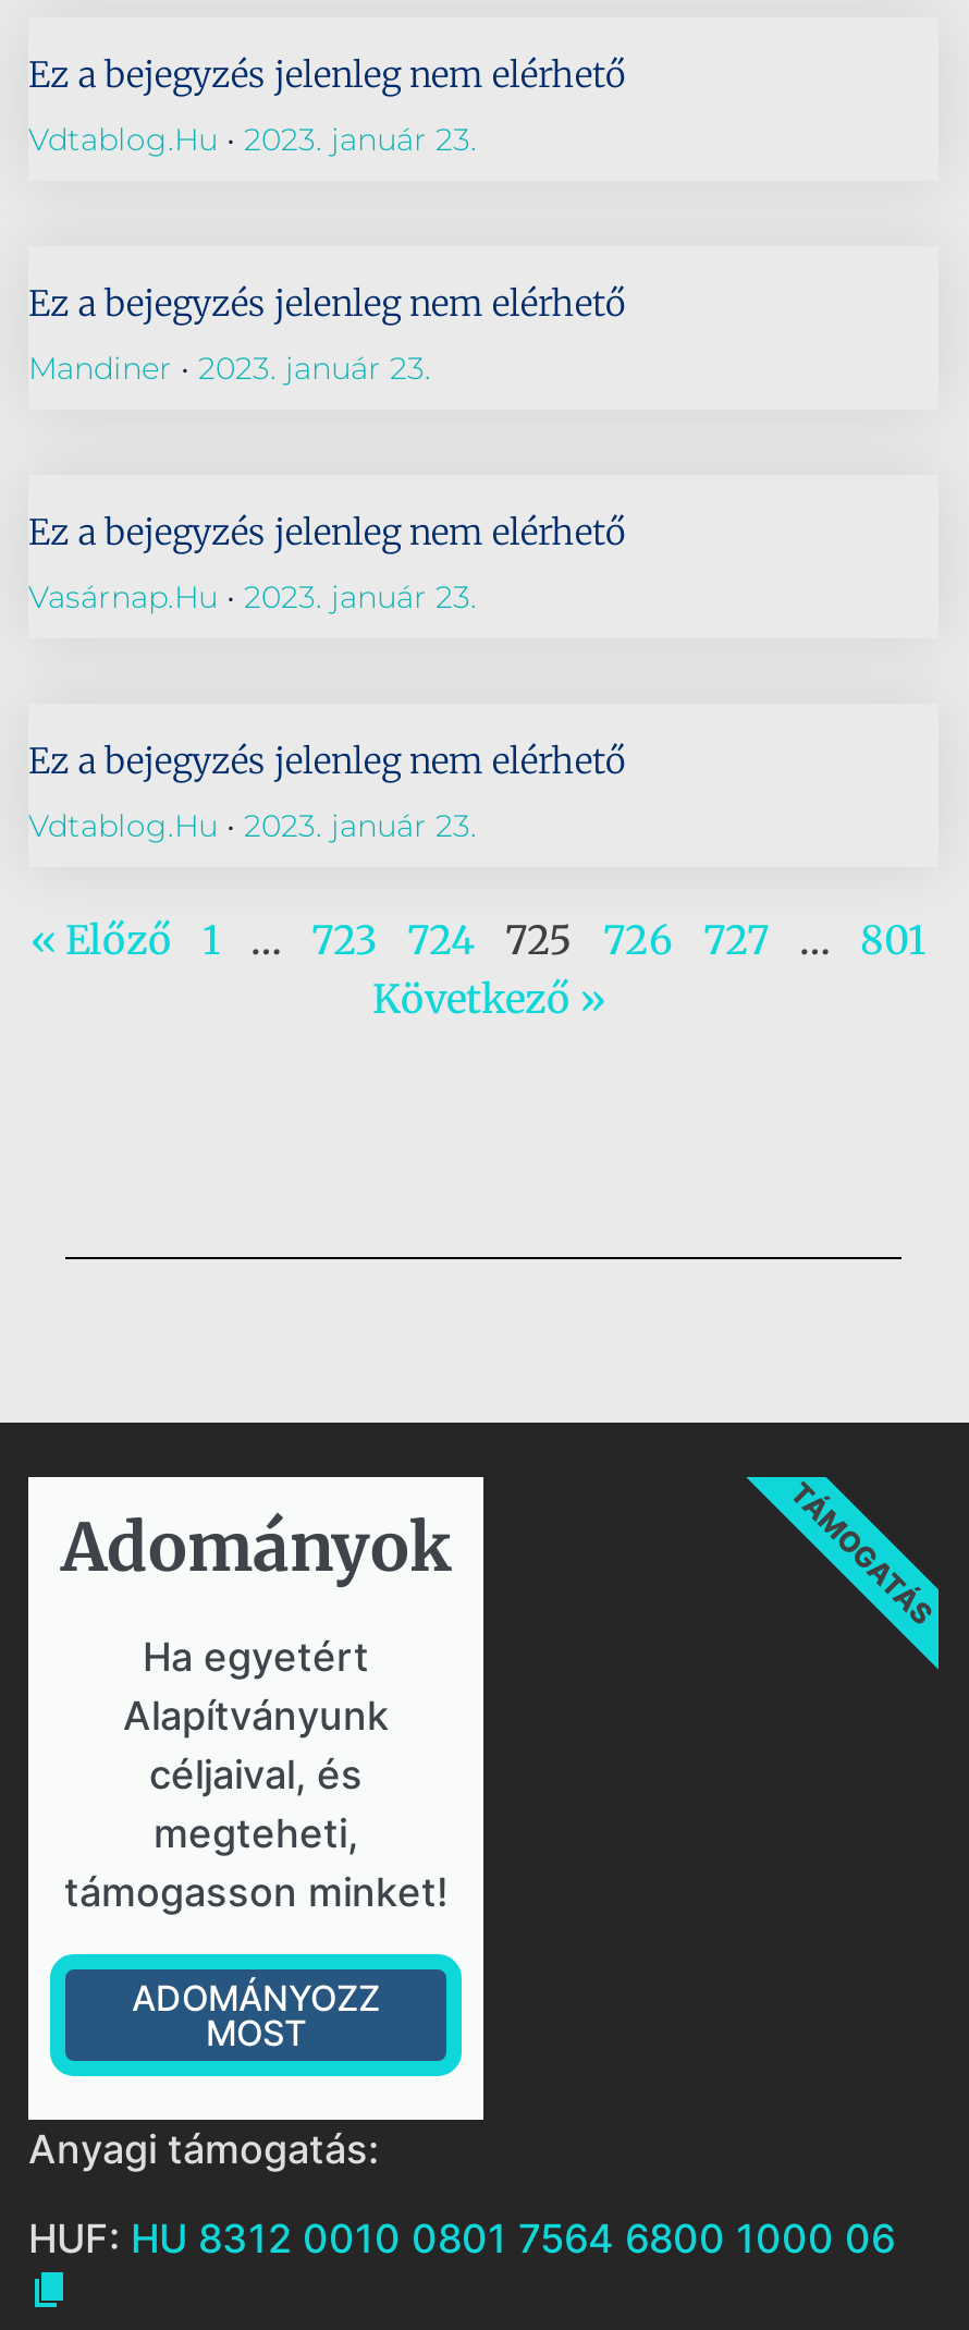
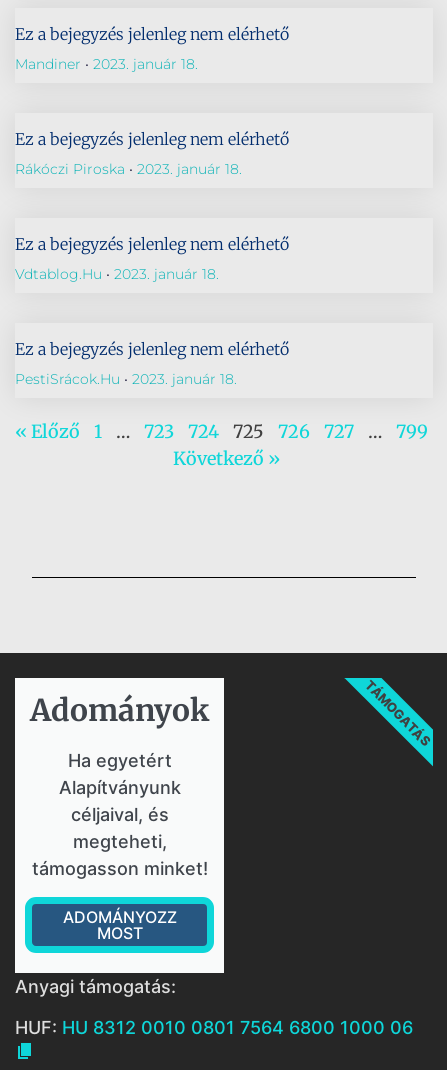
[28,120,477,159] Vdtablog.hu 2023. január 23. -> [15,55,198,73] Mandiner 2023. január 18.
[28,349,431,388] Mandiner 2023. január 23. -> [15,160,242,178] Rákóczi Piroska 2023. január 18.
[28,577,477,617] Vasárnap.hu 2023. január 23. -> [15,265,219,283] Vdtablog.hu 2023. január 18.
[28,806,477,845] Vdtablog.hu 2023. január 23. -> [15,370,237,388] PestiSrácok.hu 2023. január 18.
[860,915,925,965] 801 -> [396,420,428,443] 799

